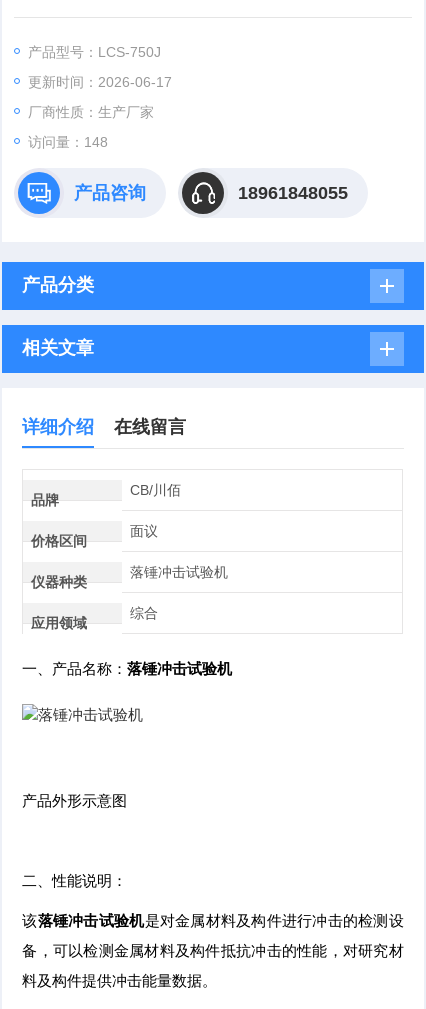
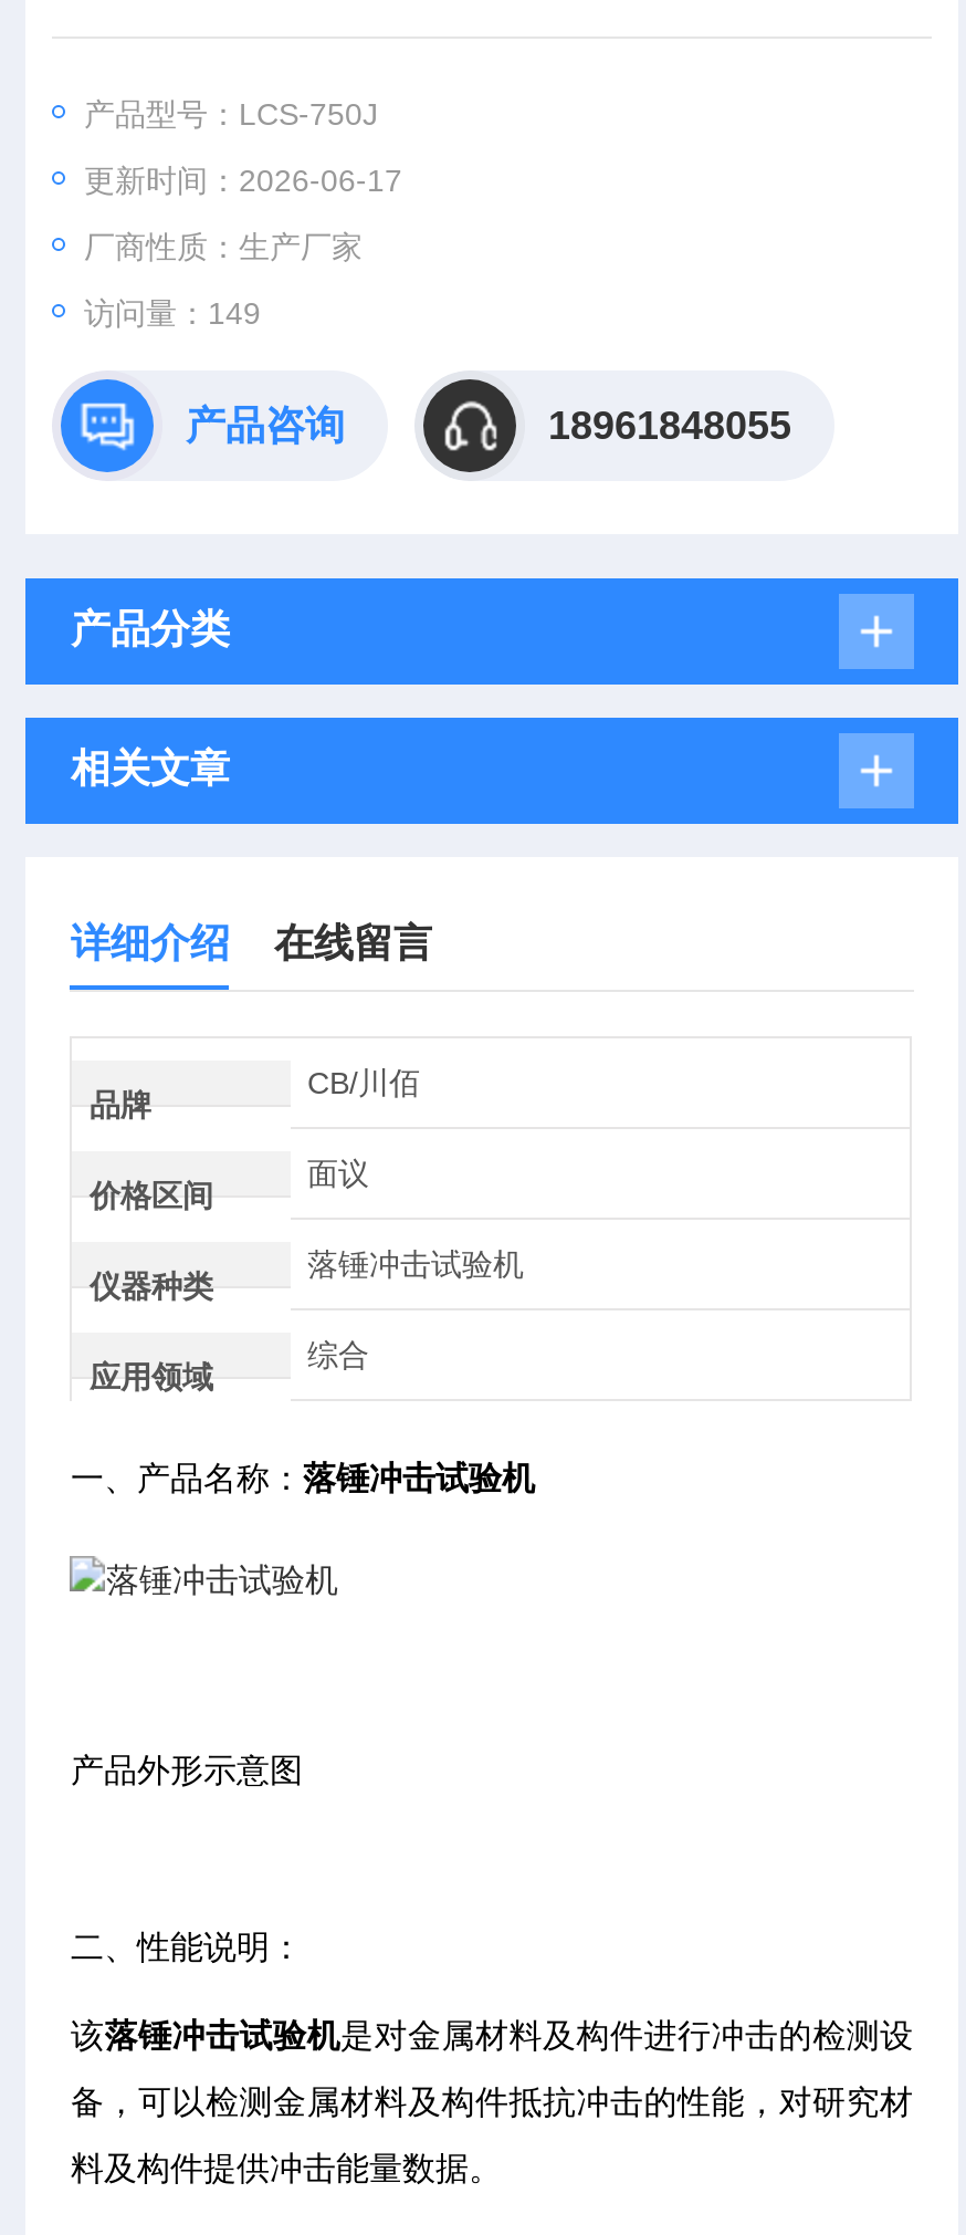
[28,134,108,150] 访问量：148 -> [84,295,261,331] 访问量：149

